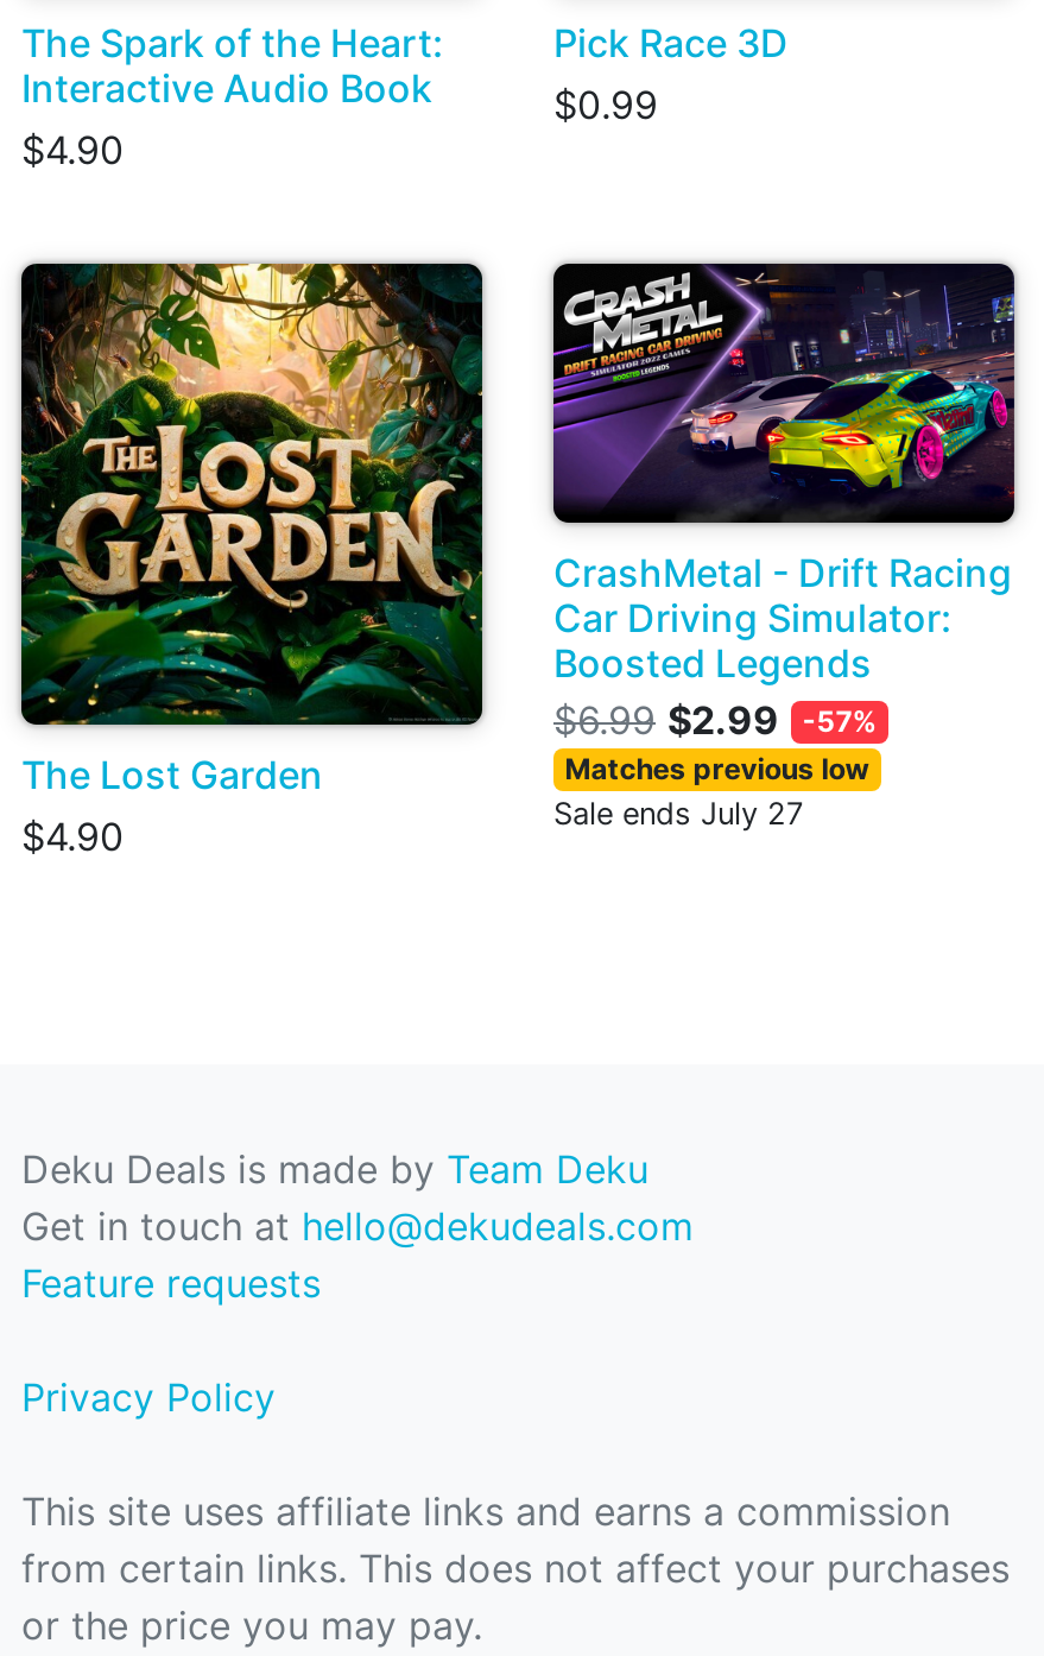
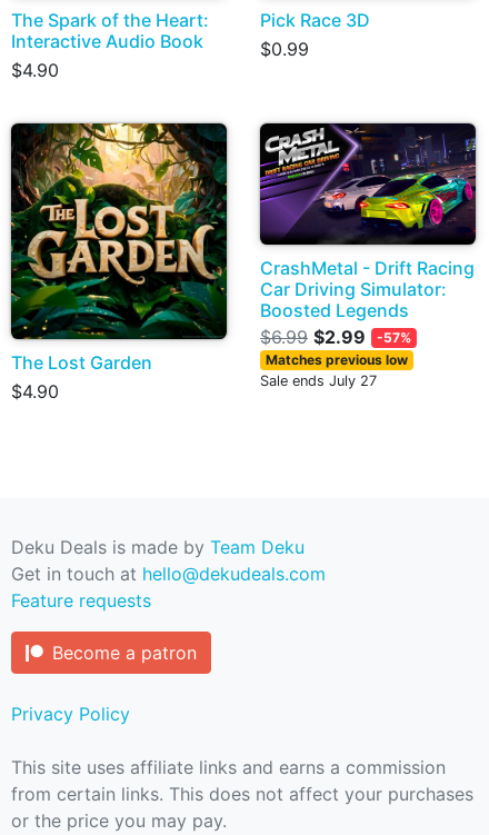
none -> [52,642,197,664] Become a patron

